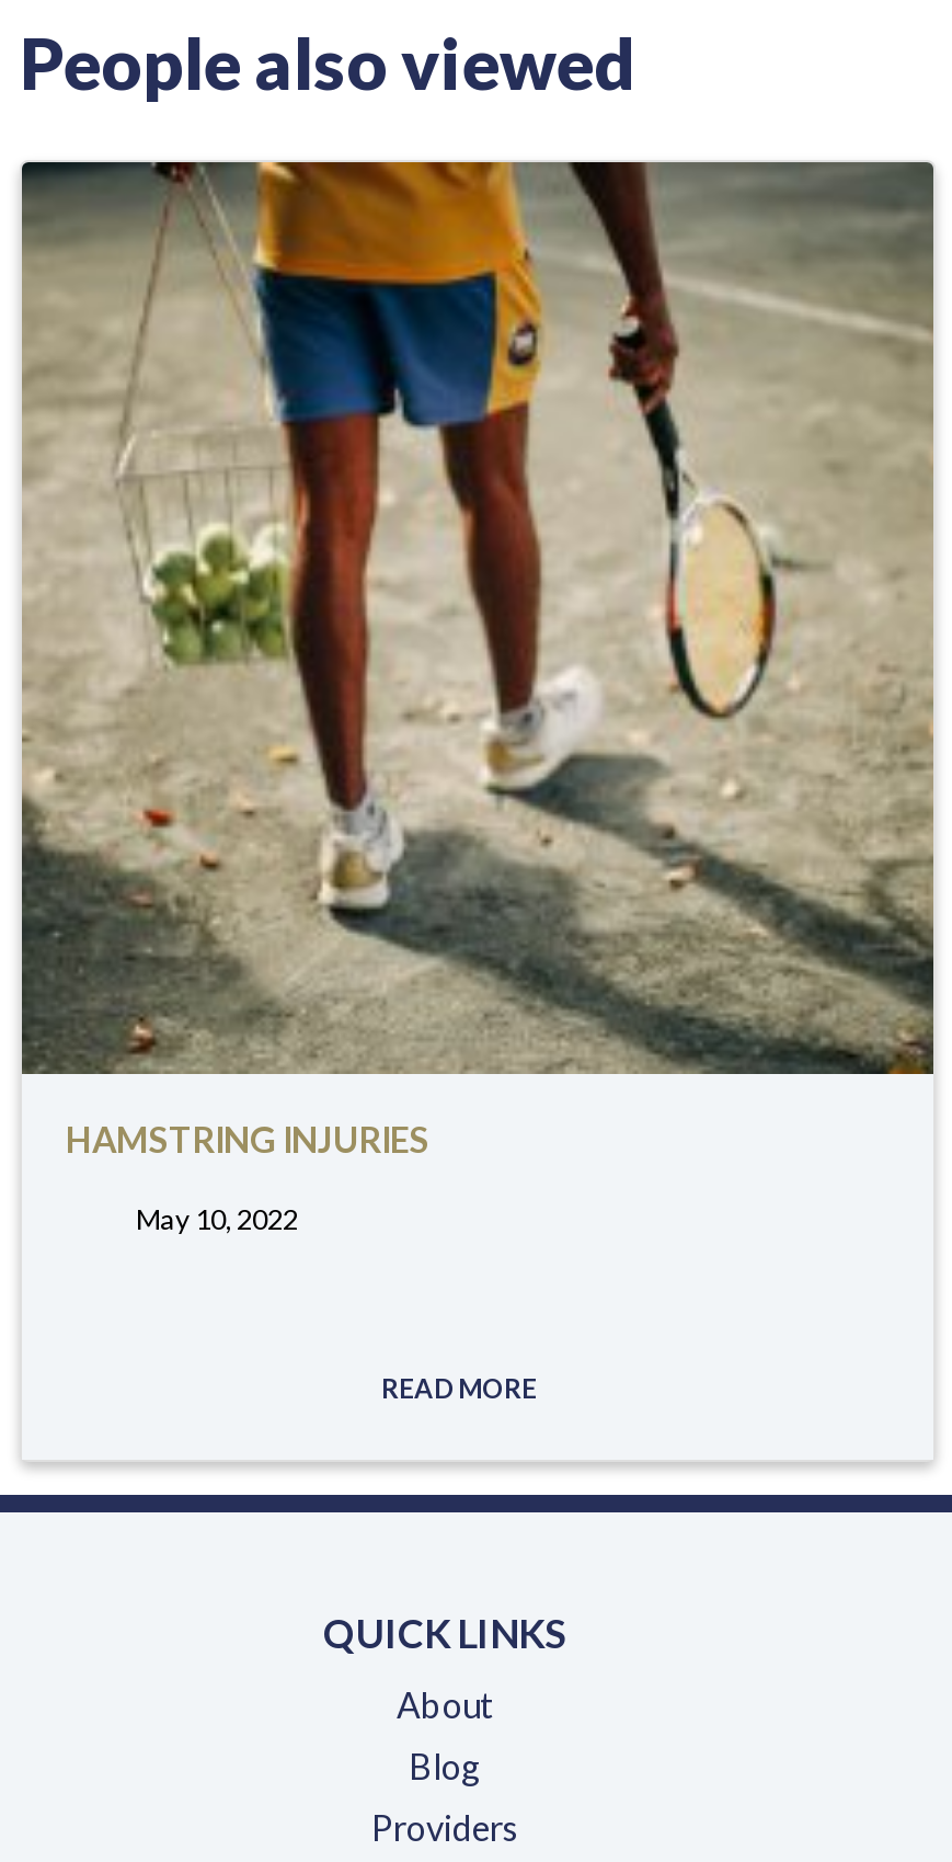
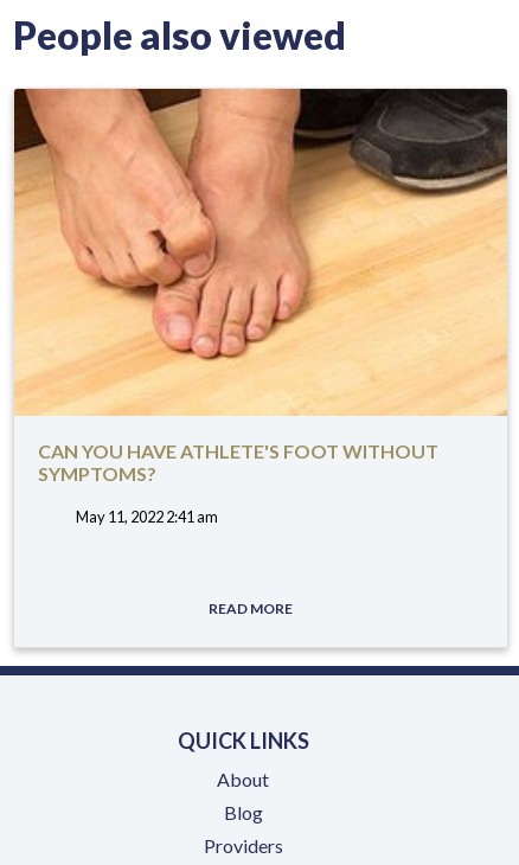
[20,160,936,1160] [image] | HAMSTRING INJURIES -> [14,88,507,485] [image] | CAN YOU HAVE ATHLETE'S FOOT WITHOUT | SYMPTOMS?
[131,1201,298,1236] May 10, 2022 -> [73,507,218,526] May 11, 2022 2:41 am

